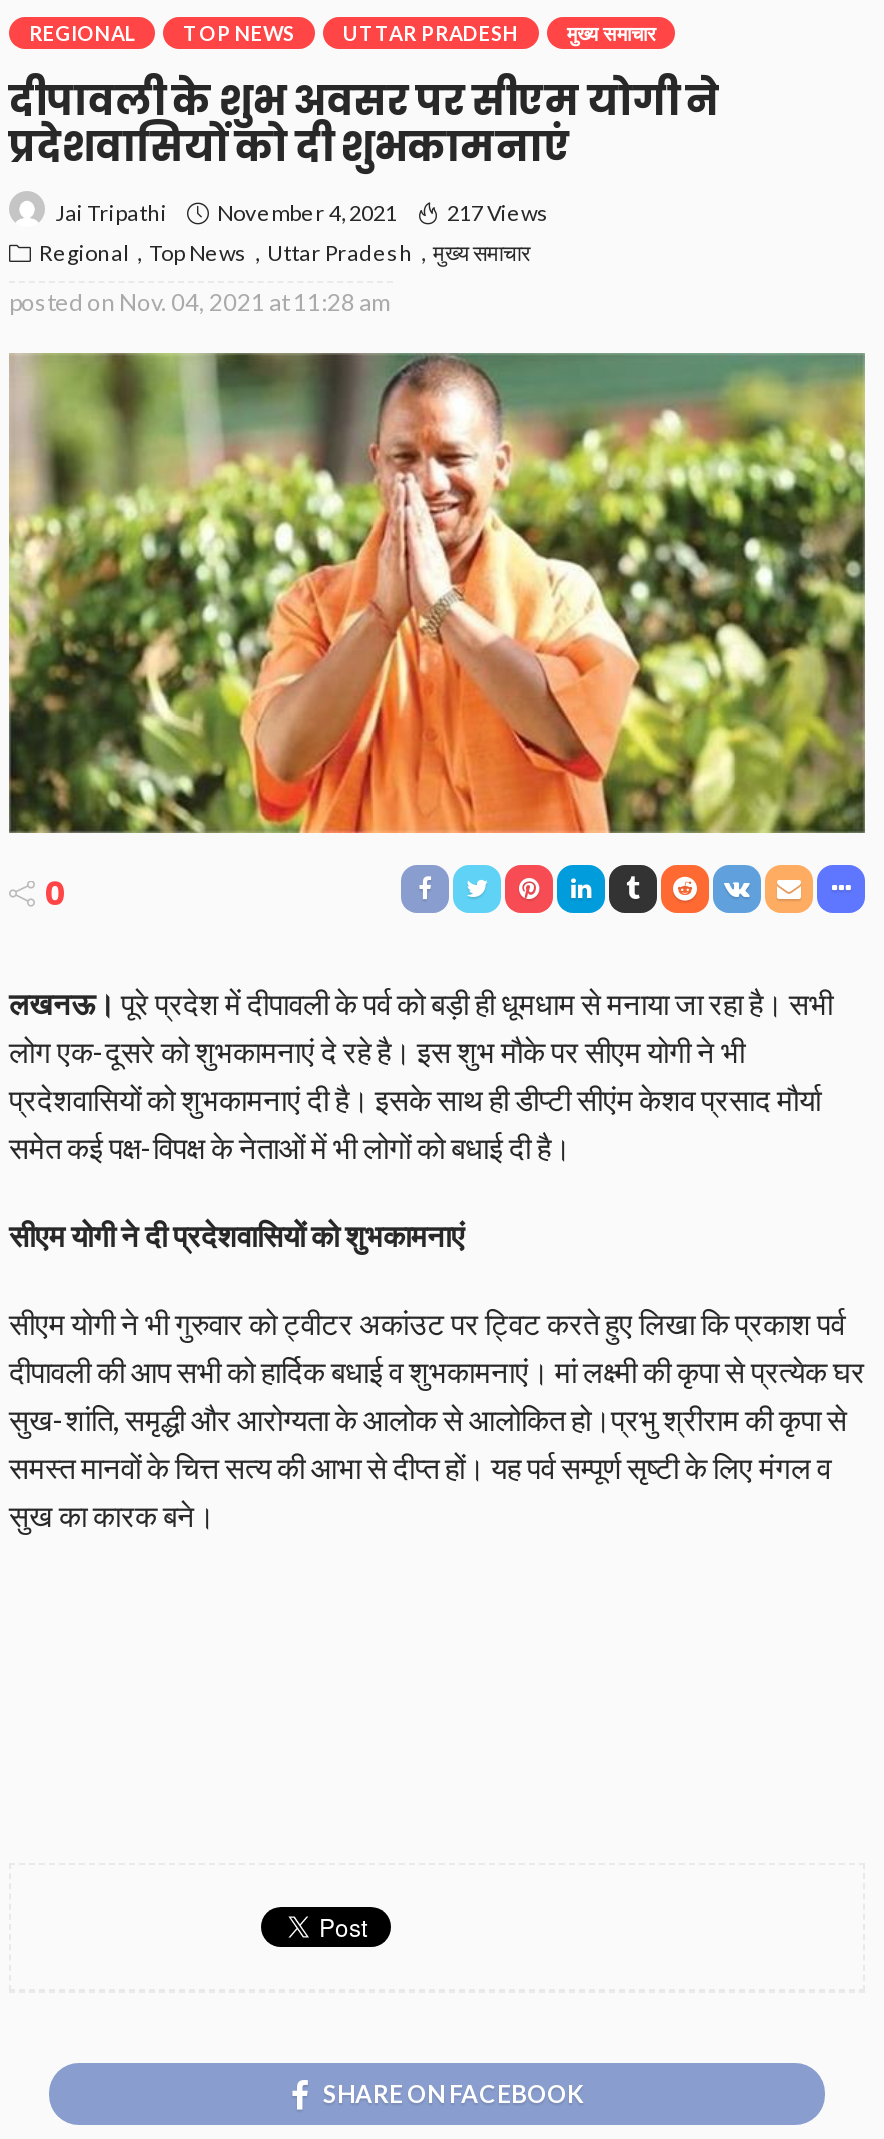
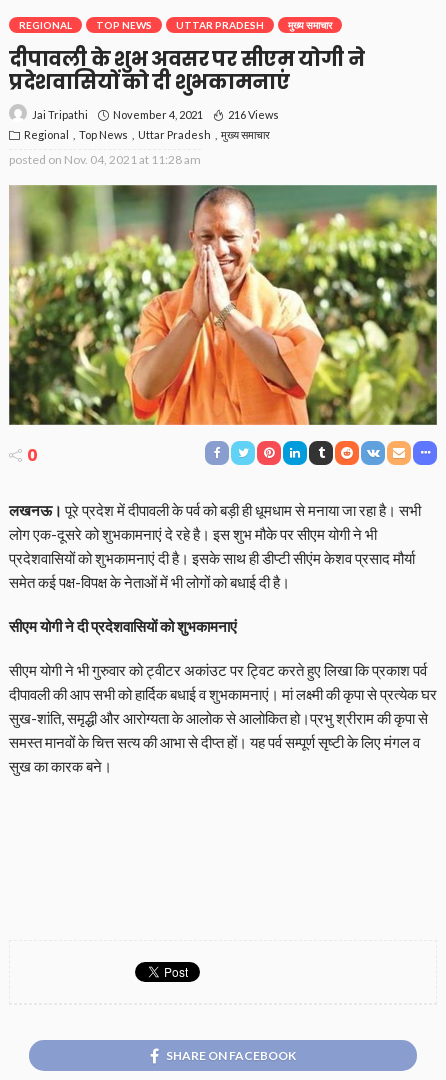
[55,198,549,225] Jai Tripathi November 4, 2021 217 Views -> [32,108,279,121] Jai Tripathi November 4, 2021 216 Views

